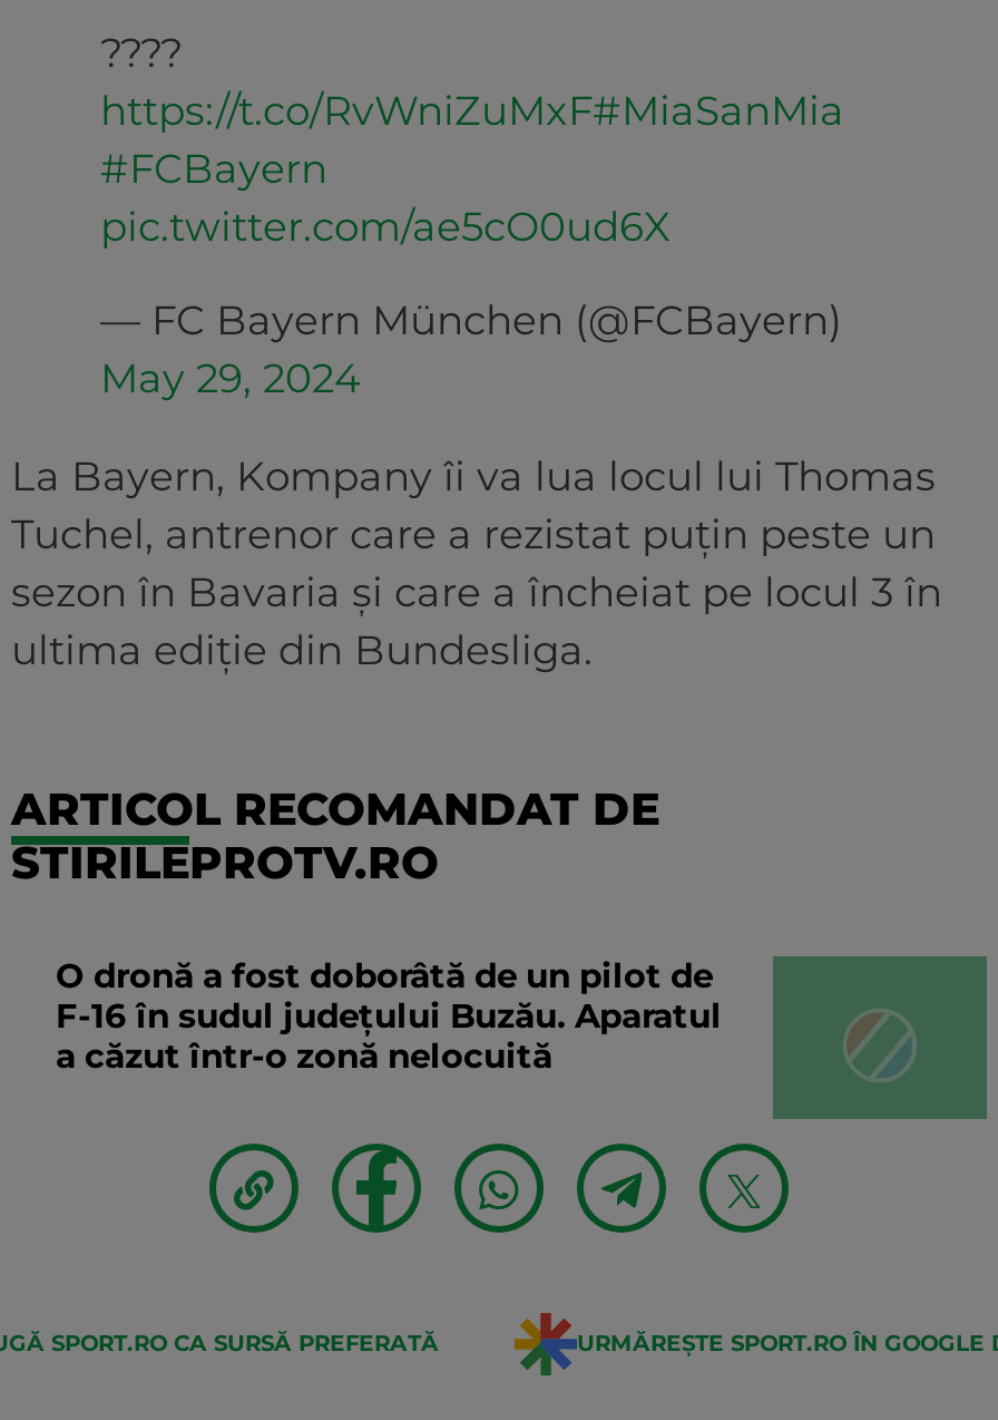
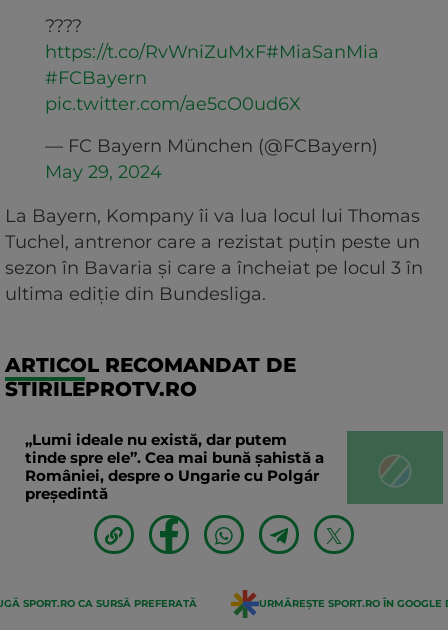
[56,955,722,1077] O dronă a fost doborâtă de un pilot de | F-16 în sudul județului Buzău. Aparatul | a căzut într-o zonă nelocuită -> [25,430,324,503] „Lumi ideale nu există, dar putem | tinde spre ele”. Cea mai bună șahistă a | României, despre o Ungarie cu Polgár | președintă

